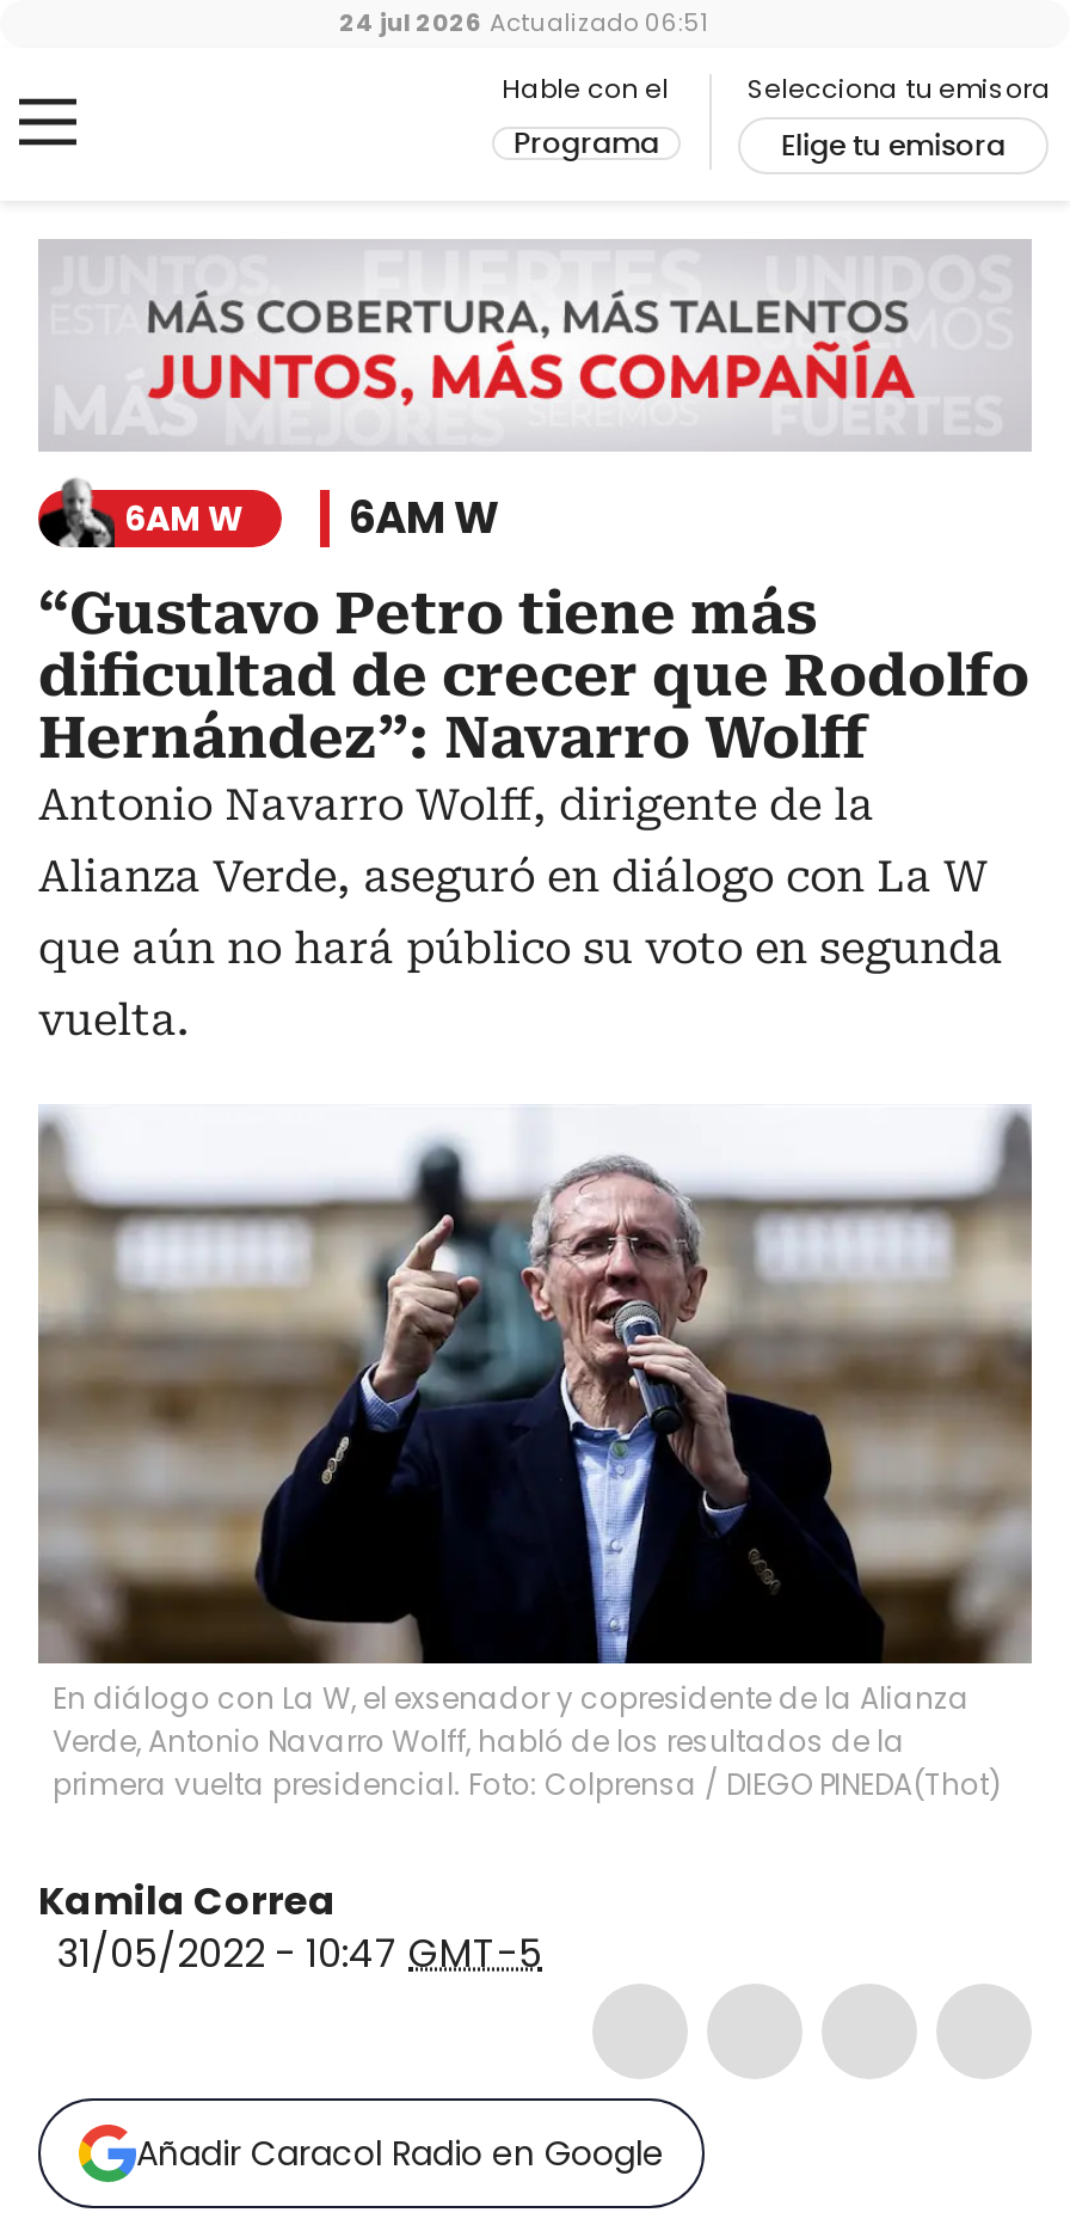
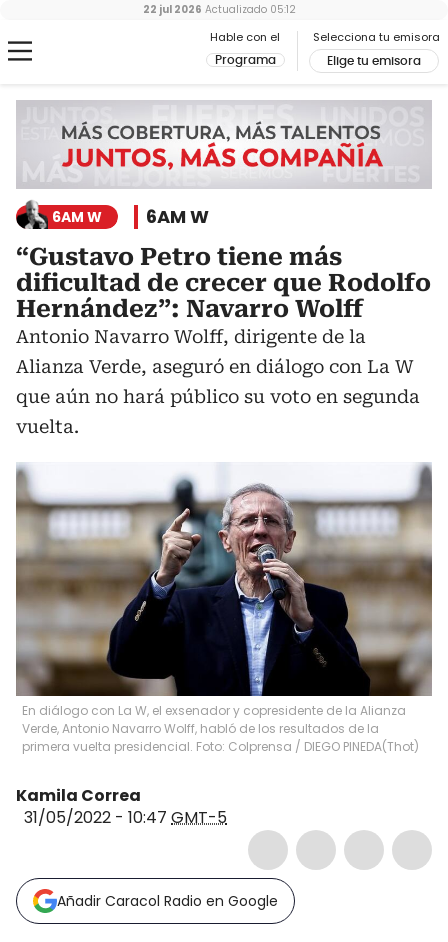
[339,5,707,41] 24 jul 2026 Actualizado 06:51 -> [142,2,295,17] 22 jul 2026 Actualizado 05:12

